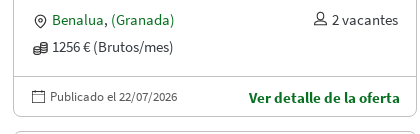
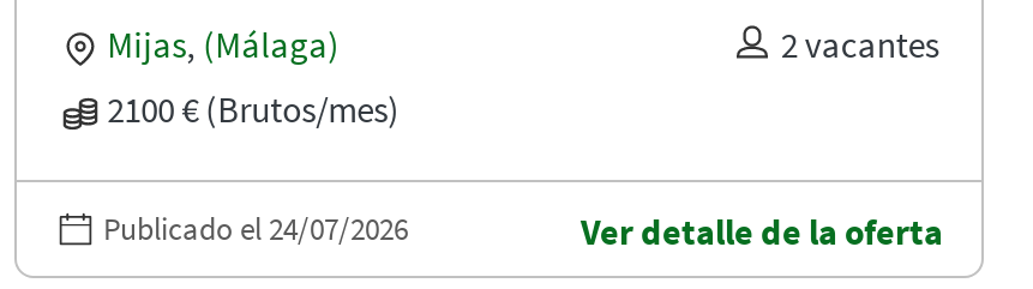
[52,10,175,29] Benalua, (Granada) -> [107,21,340,66] Mijas, (Málaga)
[52,37,174,56] 1256 € (Brutos/mes) -> [107,86,400,131] 2100 € (Brutos/mes)
[50,88,177,105] Publicado el 22/07/2026 -> [103,208,408,249] Publicado el 24/07/2026

